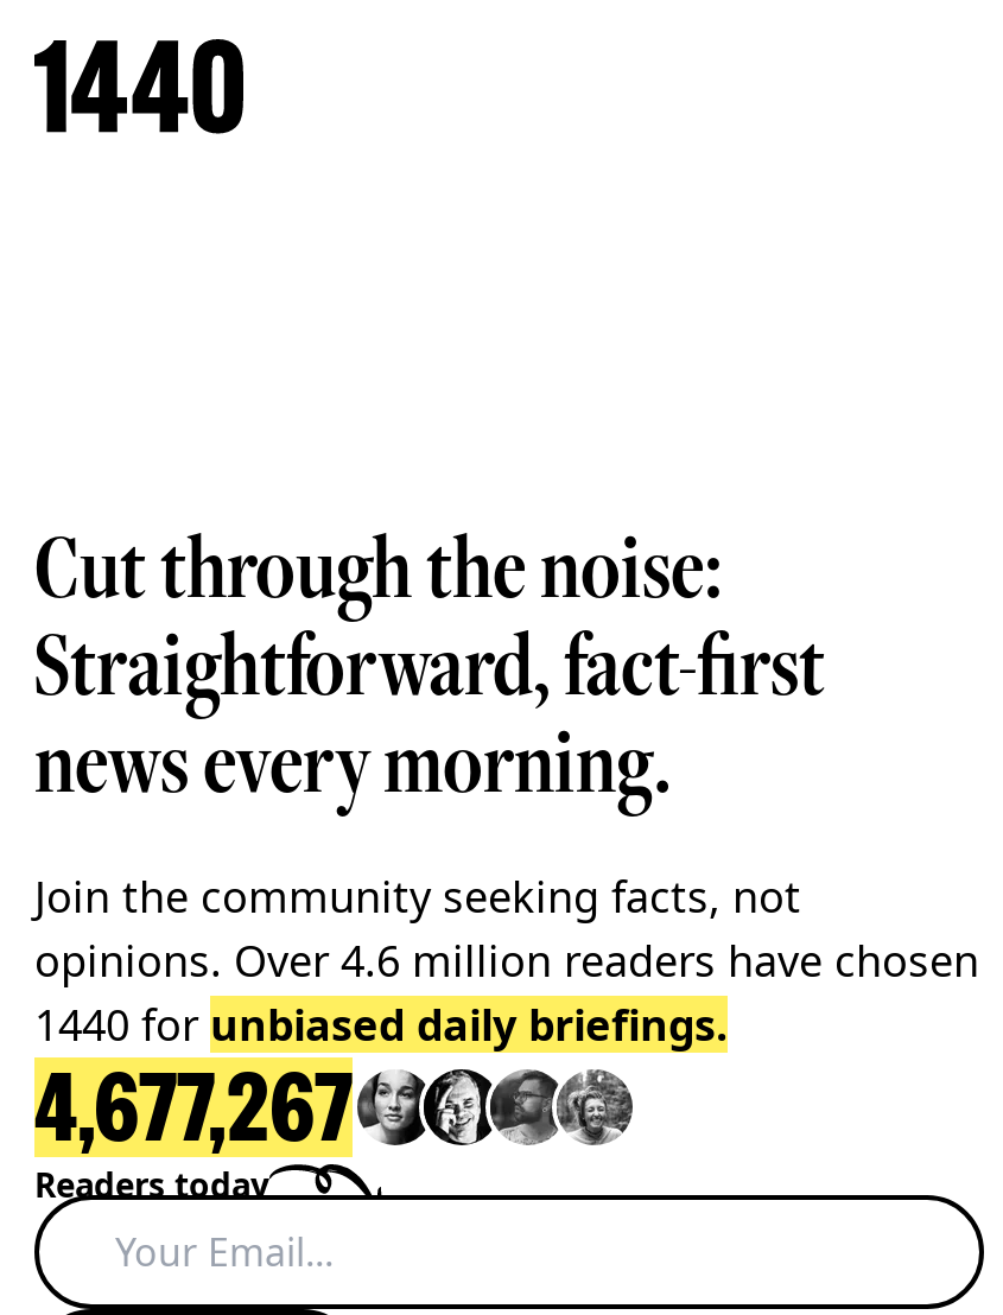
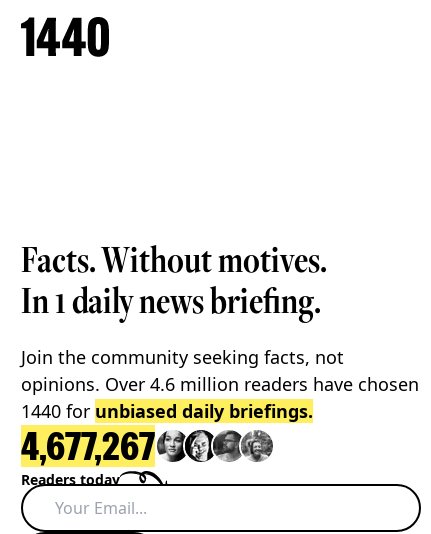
[34,507,825,817] Cut through the noise: | Straightforward, fact-first | news every morning. -> [21,234,327,324] Facts. Without motives. | In 1 daily news briefing.

